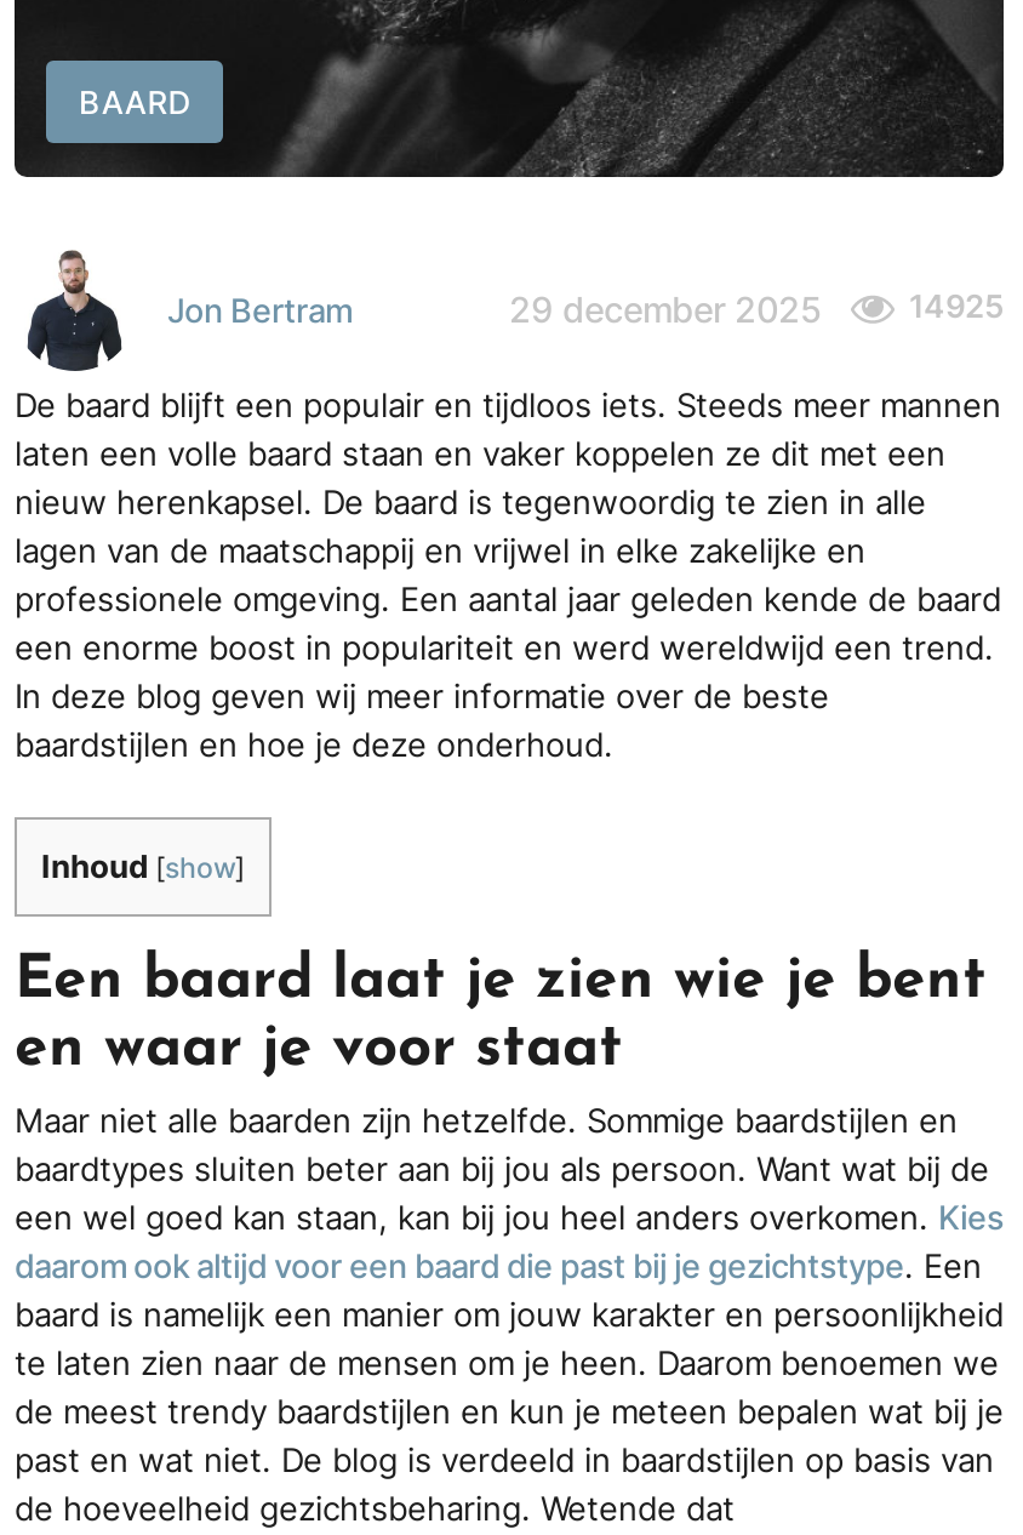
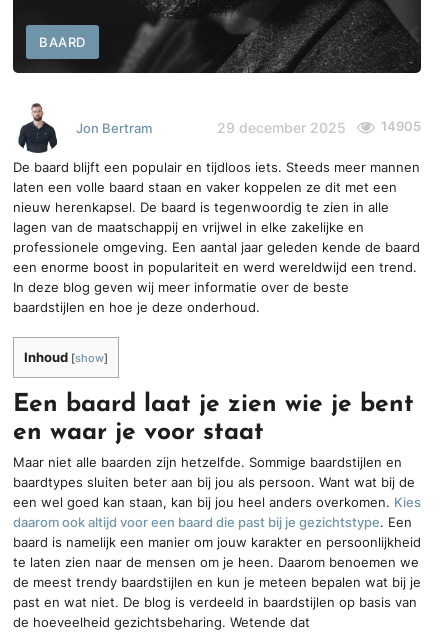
[909,286,1004,325] 14925 -> [381,118,421,134] 14905

